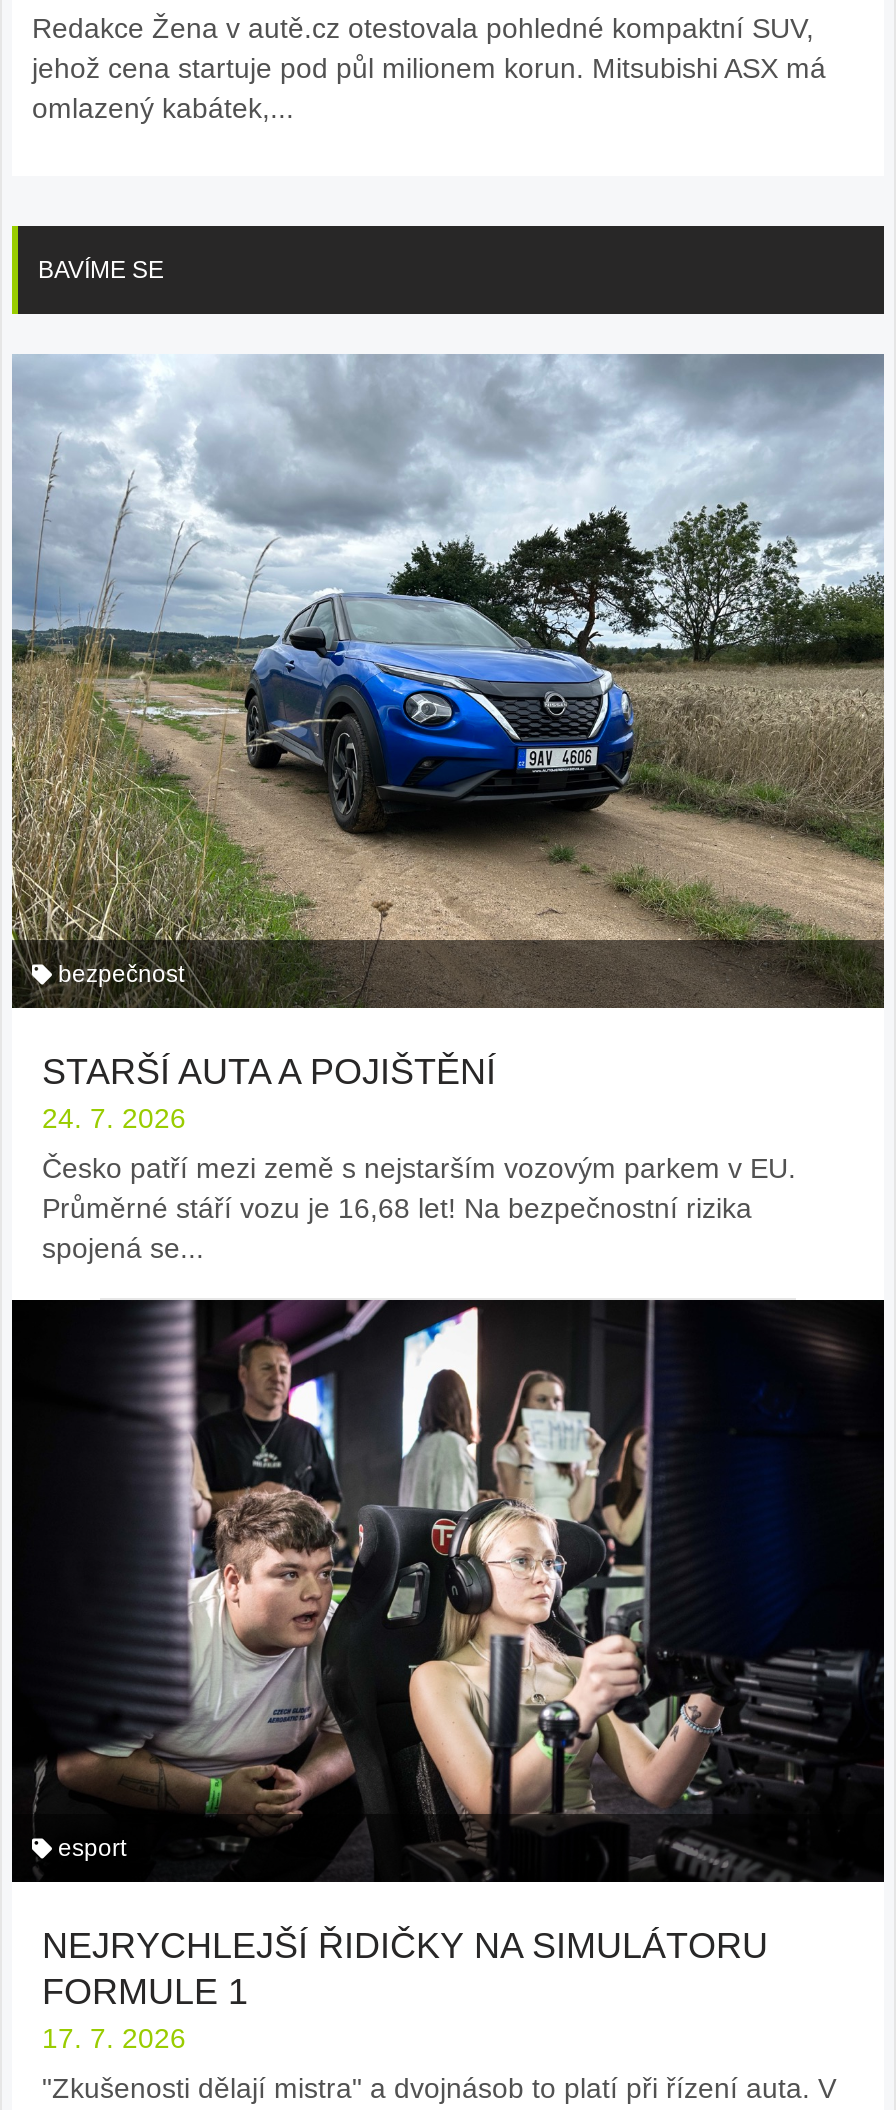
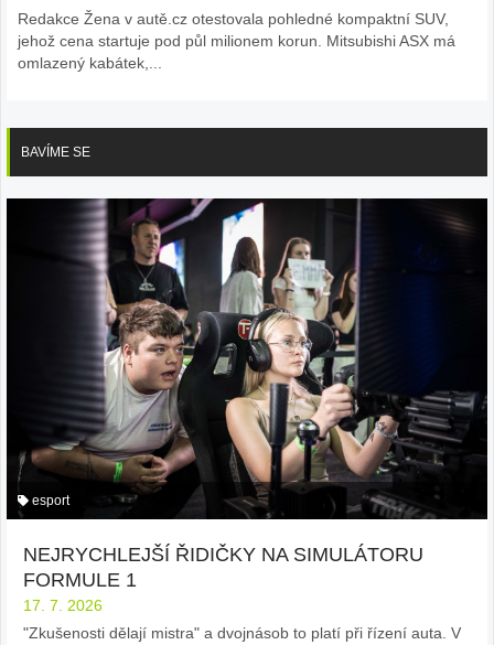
[10,354,886,1265] [image] | bezpečnost | STARŠÍ AUTA A POJIŠTĚNÍ | 24. 7. 2026 | Česko patří mezi země s nejstarším vozovým parkem v EU. | Průměrné stáří vozu je 16,68 let! Na bezpečnostní rizika | spojená se... -> none

